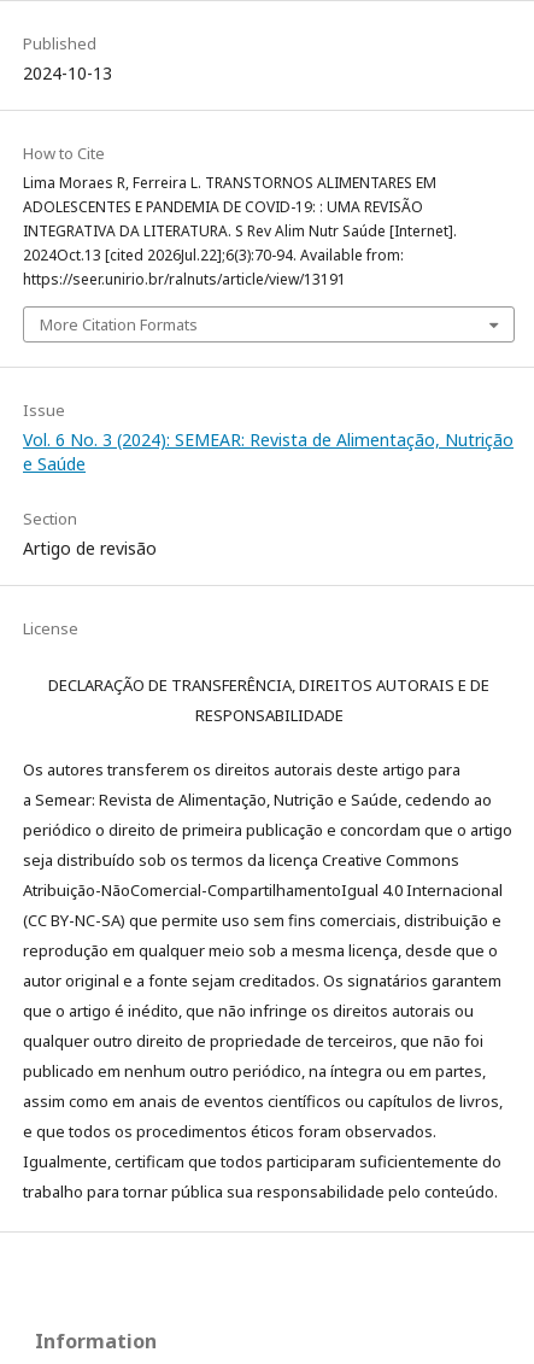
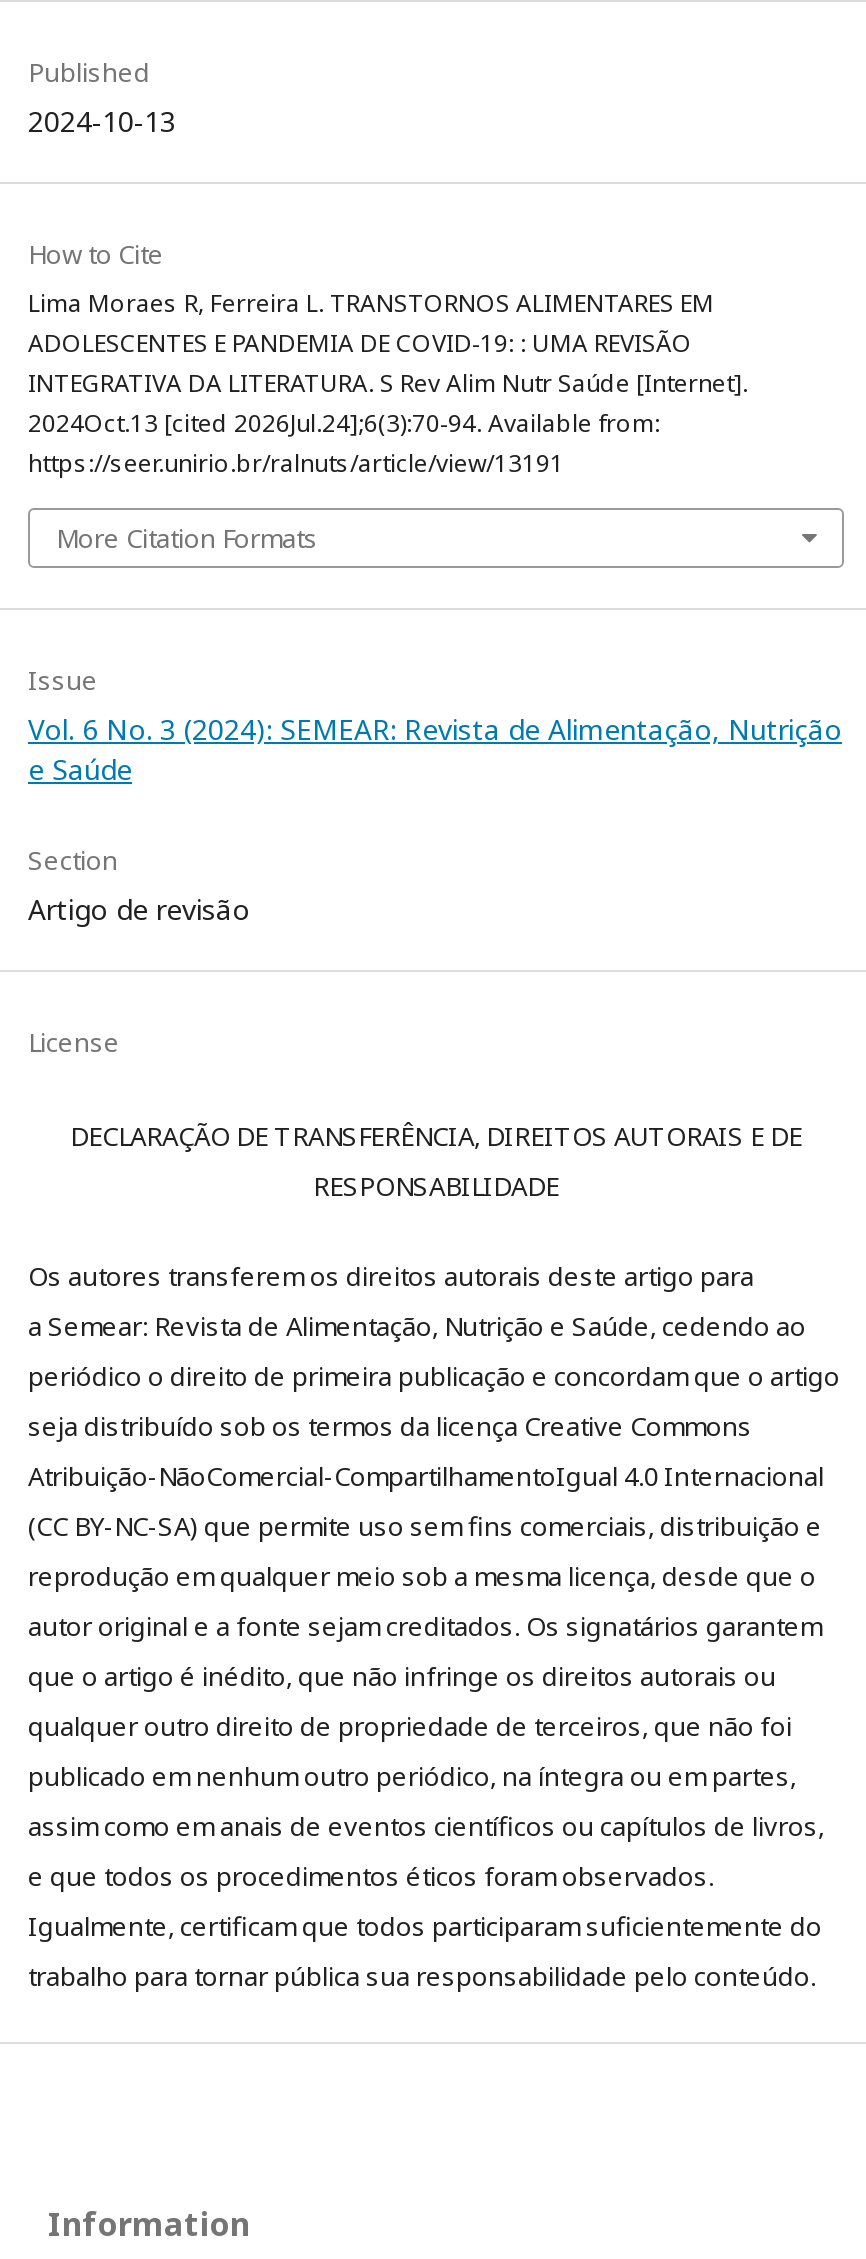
[23,244,404,265] 2024Oct.13 [cited 2026Jul.22];6(3):70-94. Available from: -> [28,405,660,439] 2024Oct.13 [cited 2026Jul.24];6(3):70-94. Available from:

